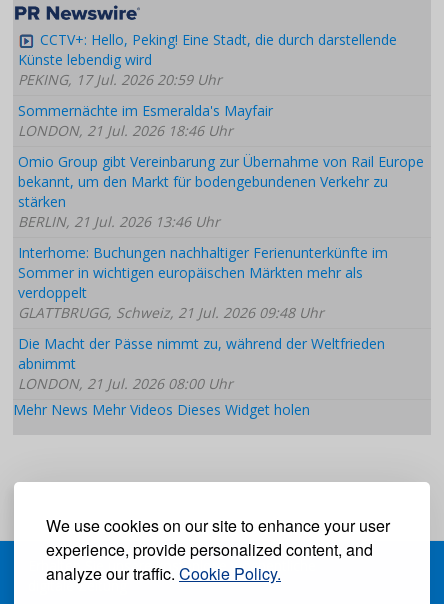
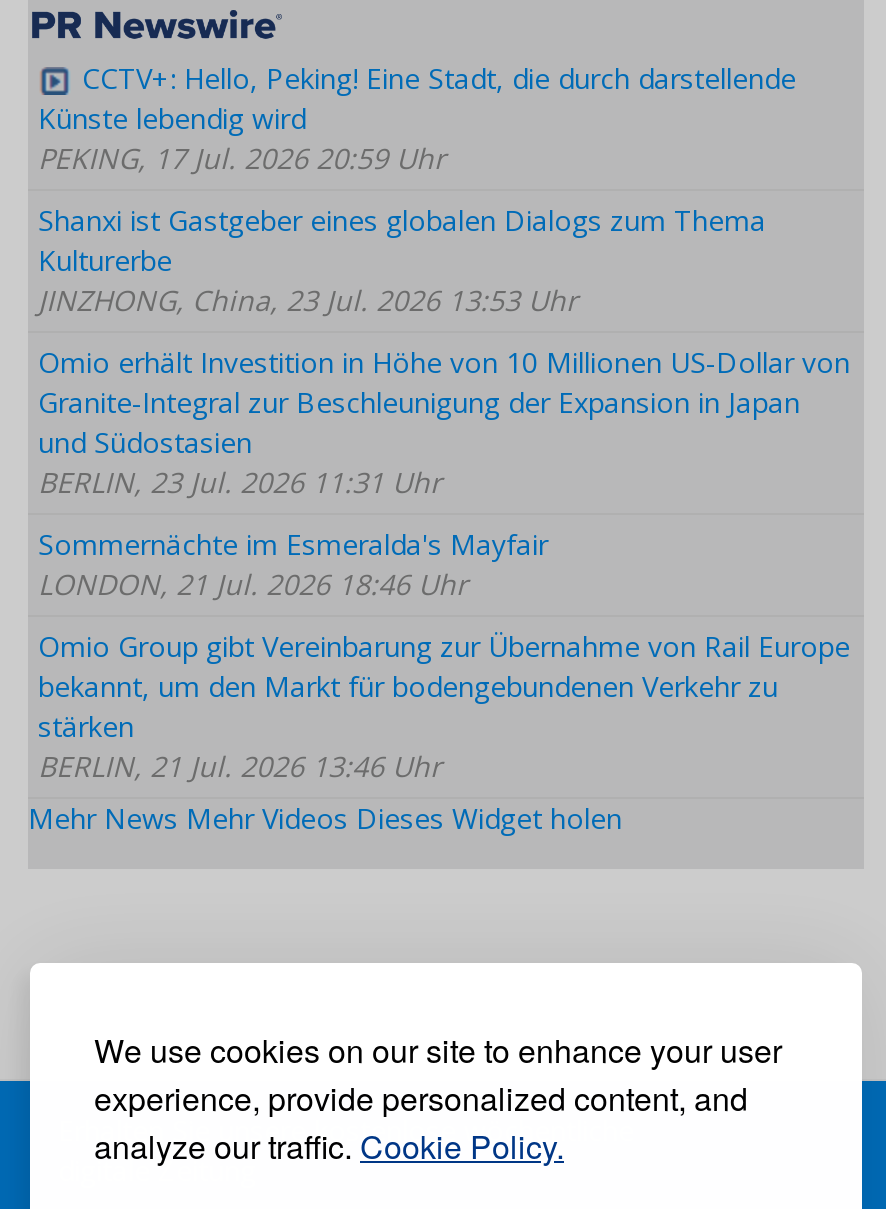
none -> [38,201,850,501] Shanxi ist Gastgeber eines globalen Dialogs zum Thema | Kulturerbe | JINZHONG, China, 23 Jul. 2026 13:53 Uhr | Omio erhält Investition in Höhe von 10 Millionen US-Dollar von | Granite-Integral zur Beschleunigung der Expansion in Japan | und Südostasien | BERLIN, 23 Jul. 2026 11:31 Uhr
moved [18,101,424,231] -> [38,525,850,785]: Sommernächte im Esmeralda's Mayfair | LONDON, 21 Jul. 2026 18:46 Uhr | Omio Group gibt Vereinbarung zur Übernahme von Rail Europe | bekannt, um den Markt für bodengebundenen Verkehr zu | stärken | BERLIN, 21 Jul. 2026 13:46 Uhr
[18,243,388,393] Interhome: Buchungen nachhaltiger Ferienunterkünfte im | Sommer in wichtigen europäischen Märkten mehr als | verdoppelt | GLATTBRUGG, Schweiz, 21 Jul. 2026 09:48 Uhr | Die Macht der Pässe nimmt zu, während der Weltfrieden | abnimmt | LONDON, 21 Jul. 2026 08:00 Uhr -> none

